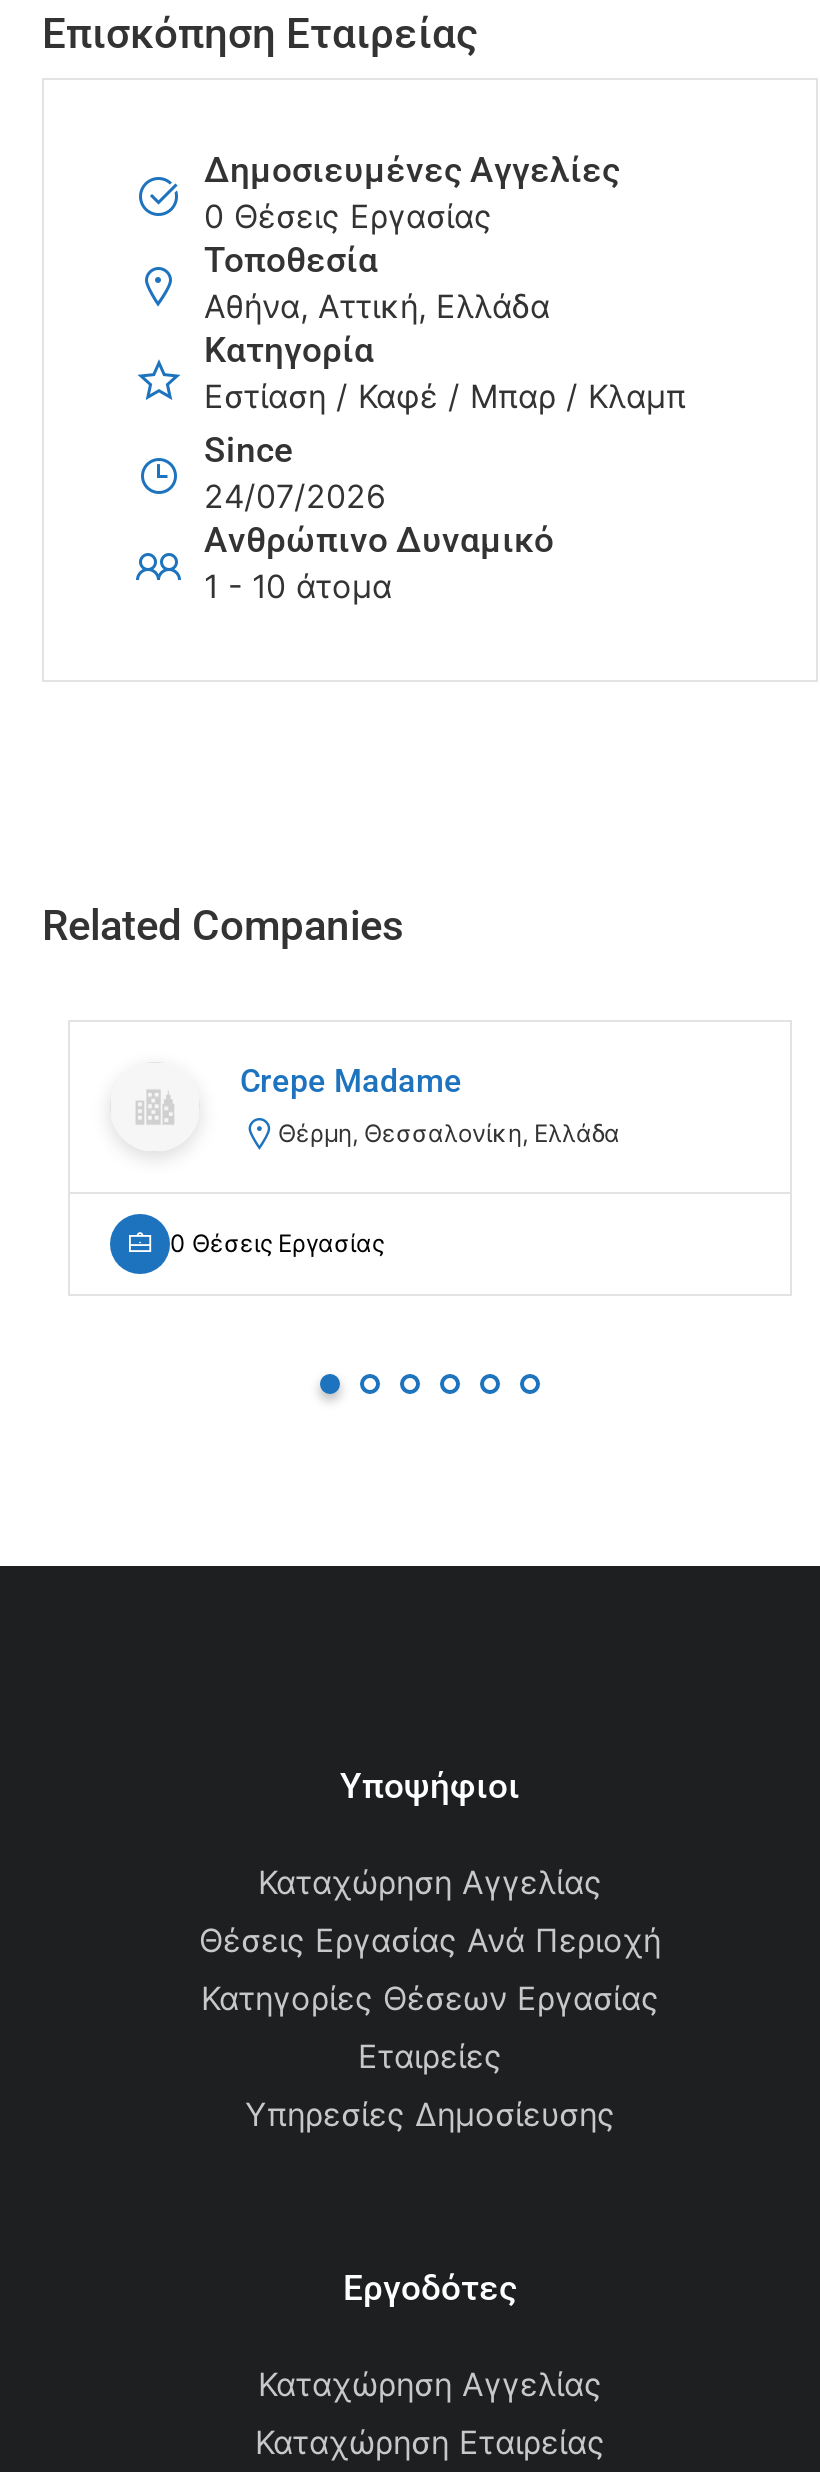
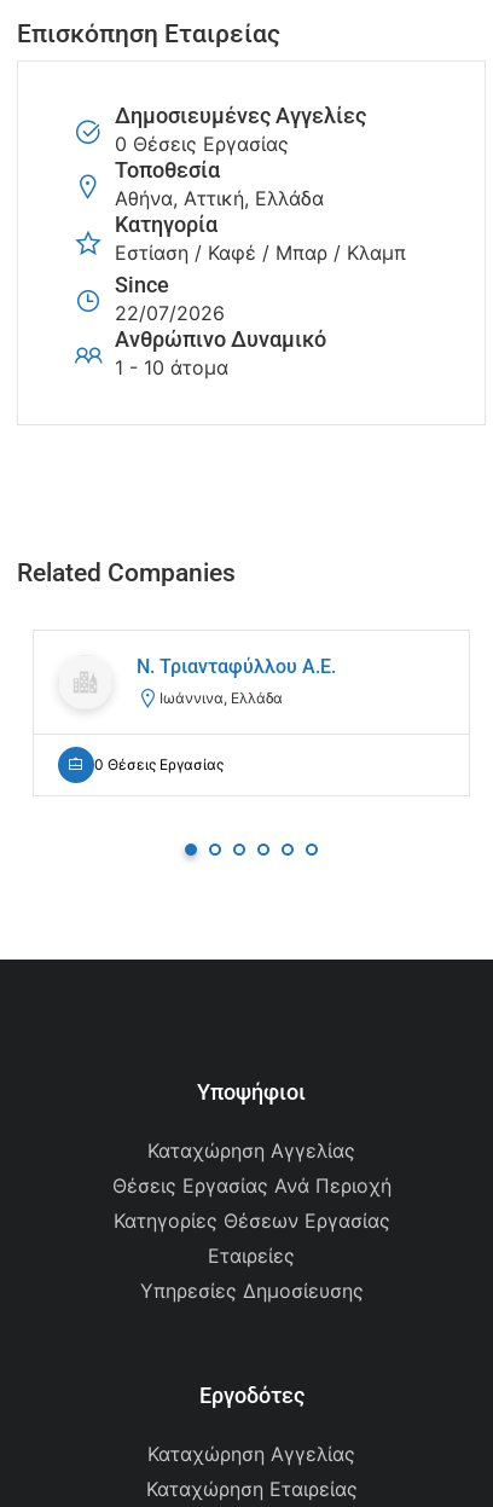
[204,476,386,516] 24/07/2026 -> [115,301,225,325] 22/07/2026
[240,1062,620,1147] Crepe Madame | Θέρμη, Θεσσαλονίκη, Ελλάδα -> [137,655,336,707] Ν. Τριανταφύλλου Α.Ε. | Ιωάννινα, Ελλάδα

